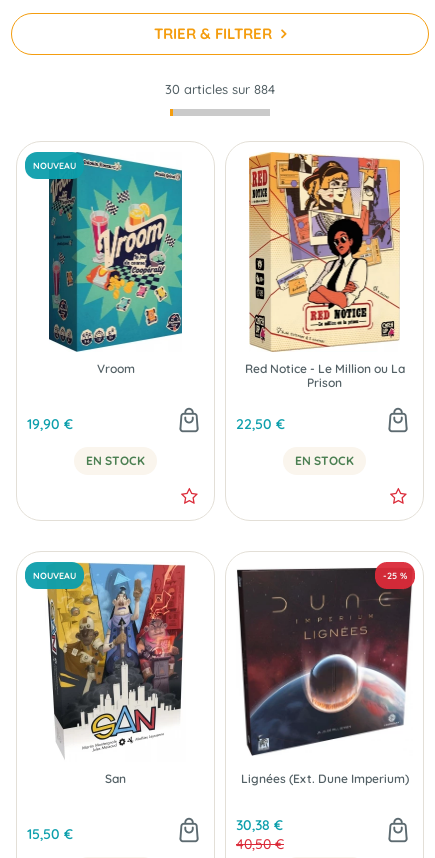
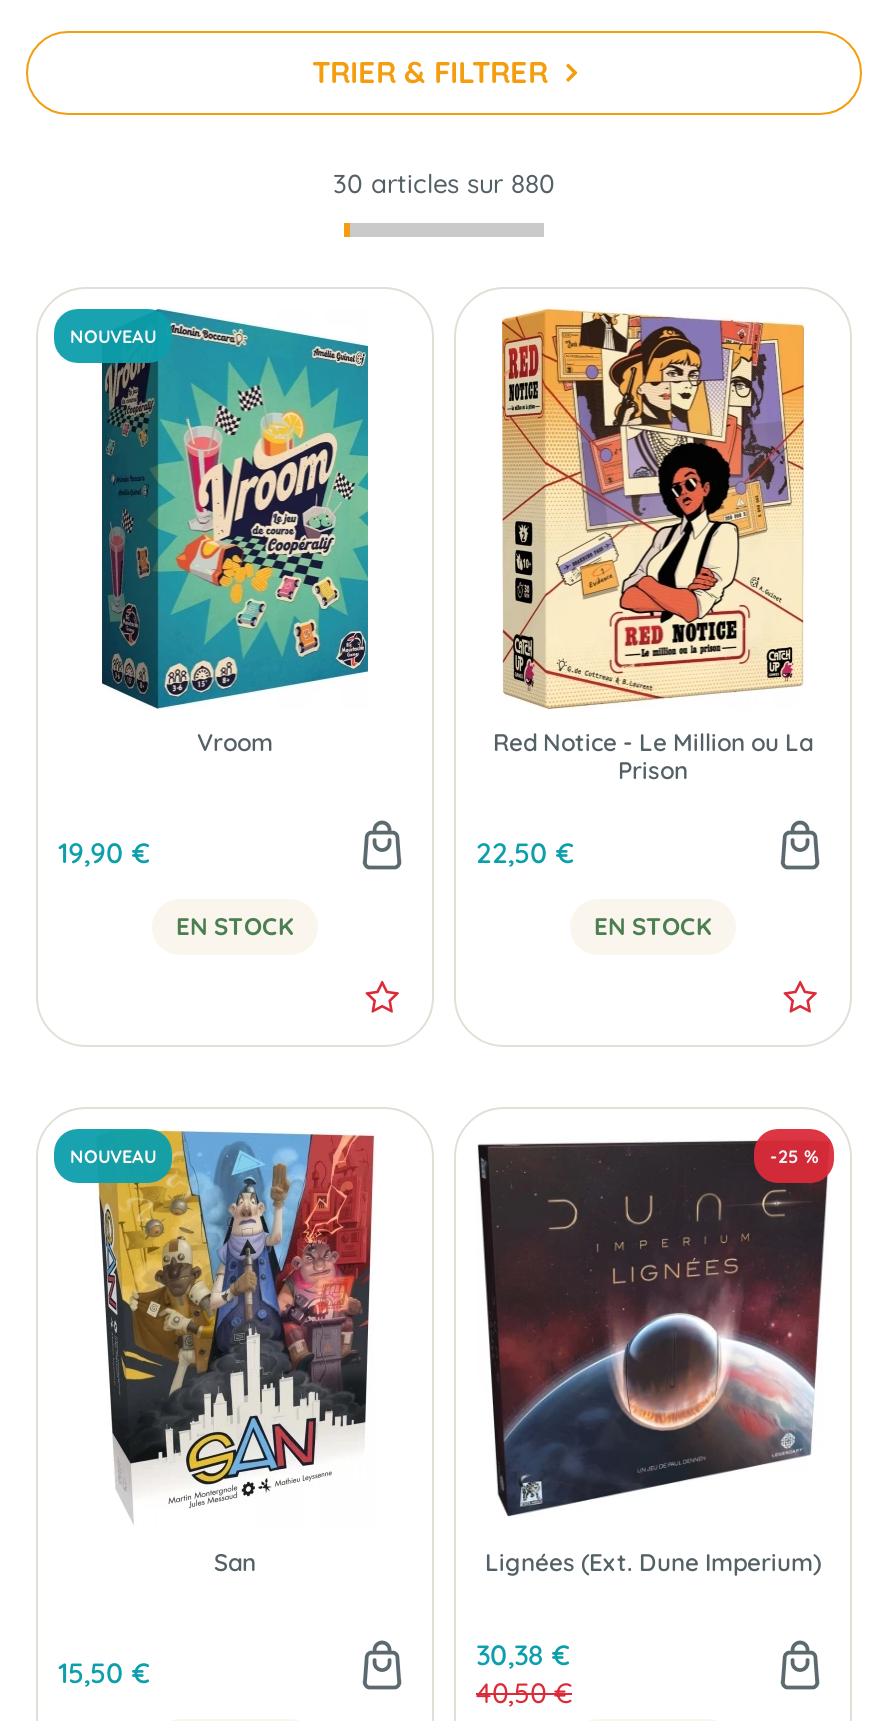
[165,81,275,97] 30 articles sur 884 -> [333,167,555,199] 30 articles sur 880

